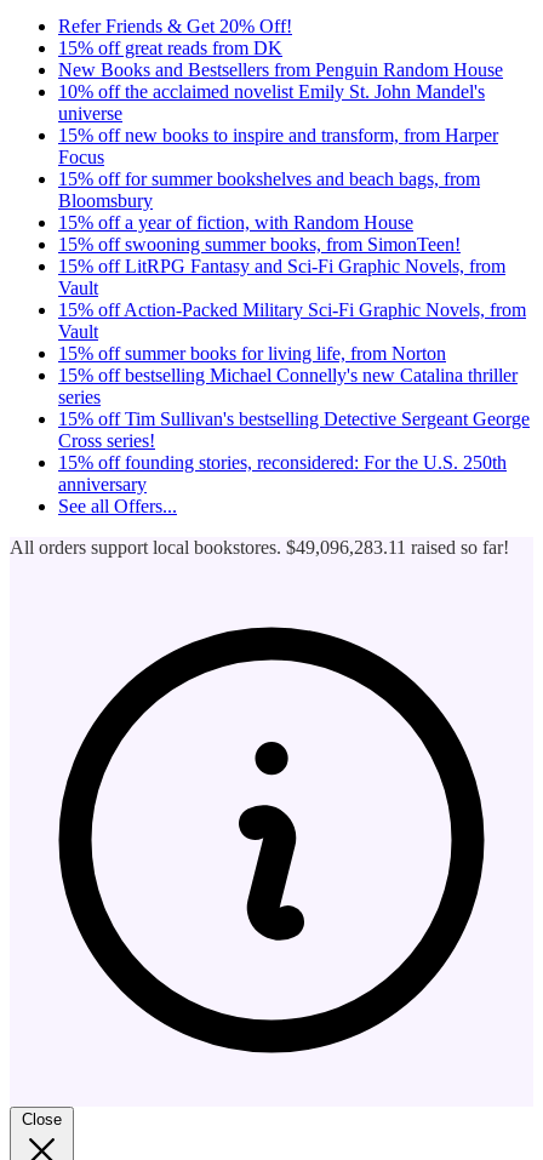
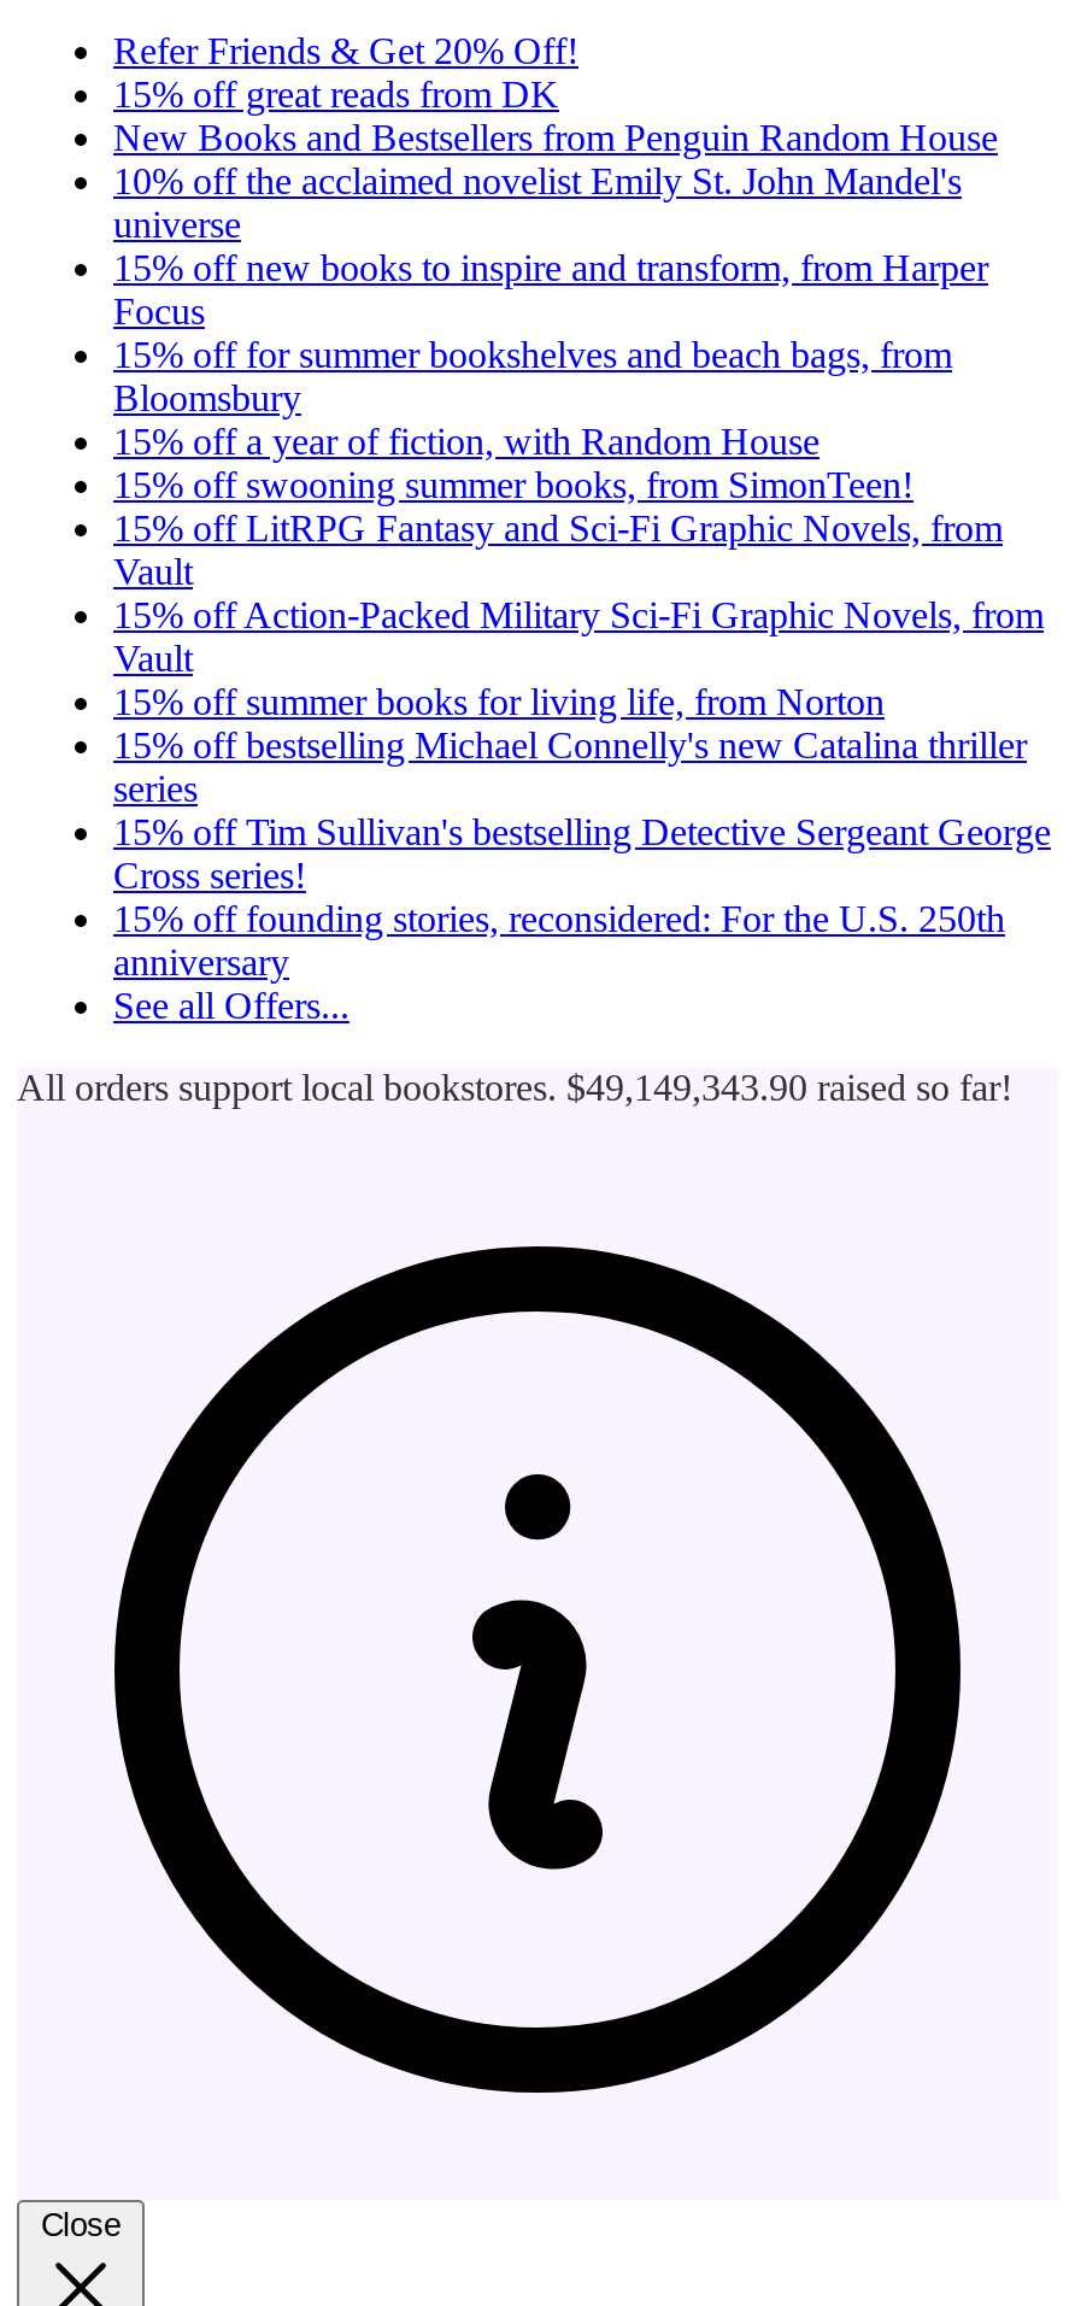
[10,537,509,558] All orders support local bookstores. $49,096,283.11 raised so far! -> [17,1067,1012,1108] All orders support local bookstores. $49,149,343.90 raised so far!

